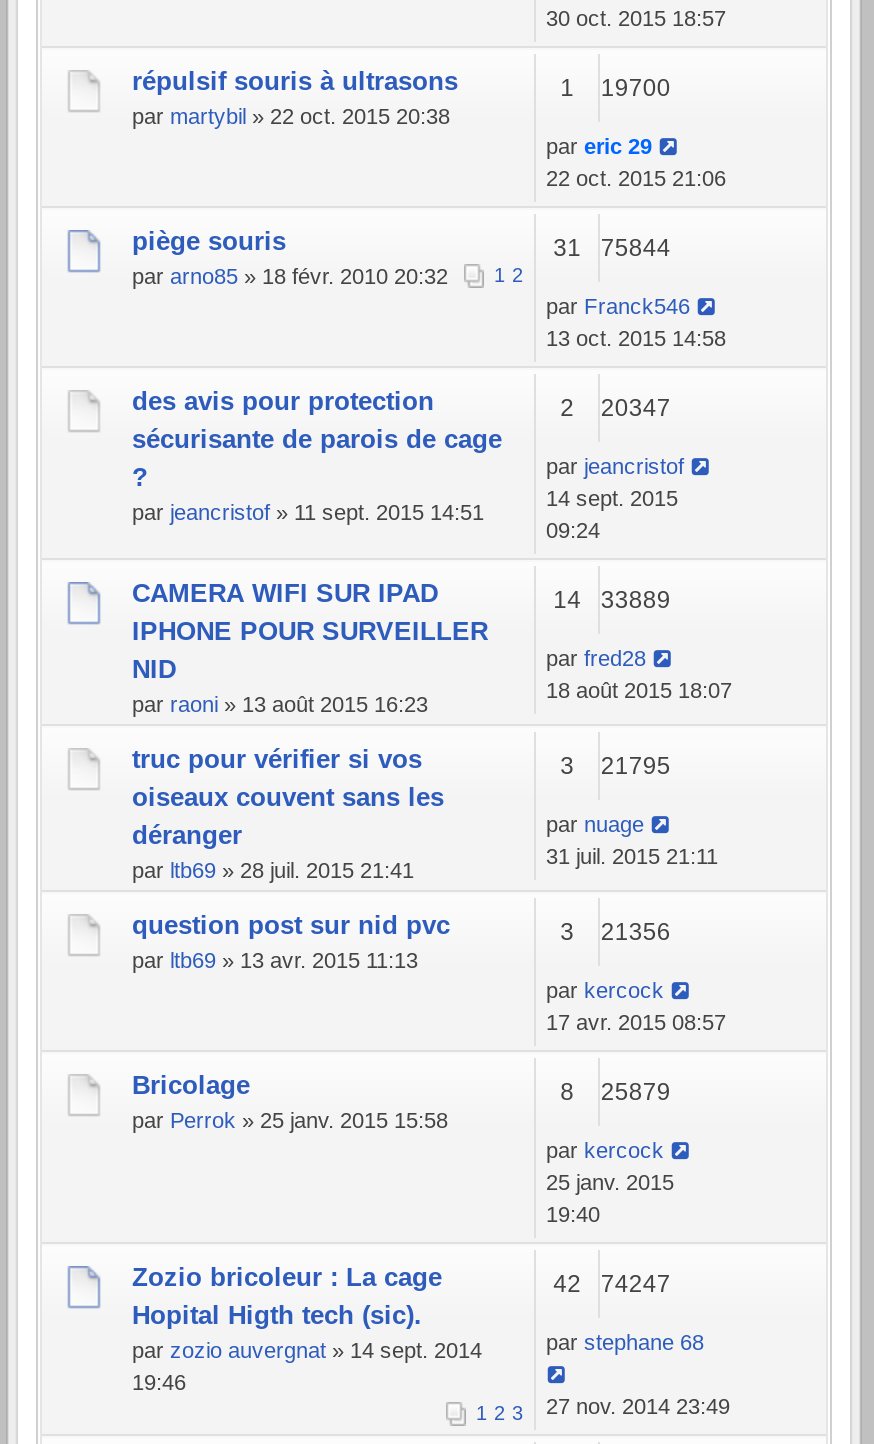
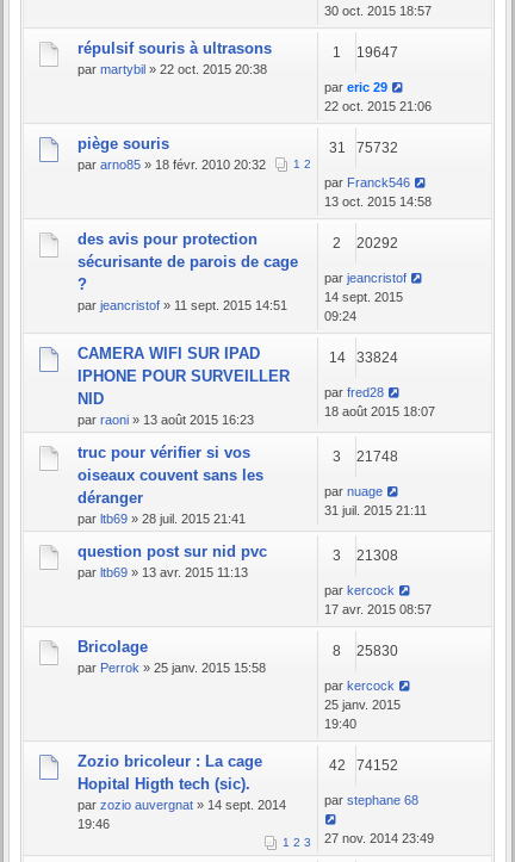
[560,73,671,101] 1 19700 -> [333,44,399,60] 1 19647
[553,233,671,261] 31 75844 -> [329,139,399,156] 31 75732
[560,393,671,421] 2 20347 -> [333,235,399,251] 2 20292
[553,585,671,613] 14 33889 -> [329,349,399,366] 14 33824
[560,751,671,779] 3 21795 -> [333,448,399,465] 3 21748
[560,917,671,945] 3 21356 -> [333,547,399,564] 3 21308
[560,1077,671,1105] 8 25879 -> [333,642,399,659] 8 25830
[553,1269,671,1297] 42 74247 -> [329,757,399,773] 42 74152

